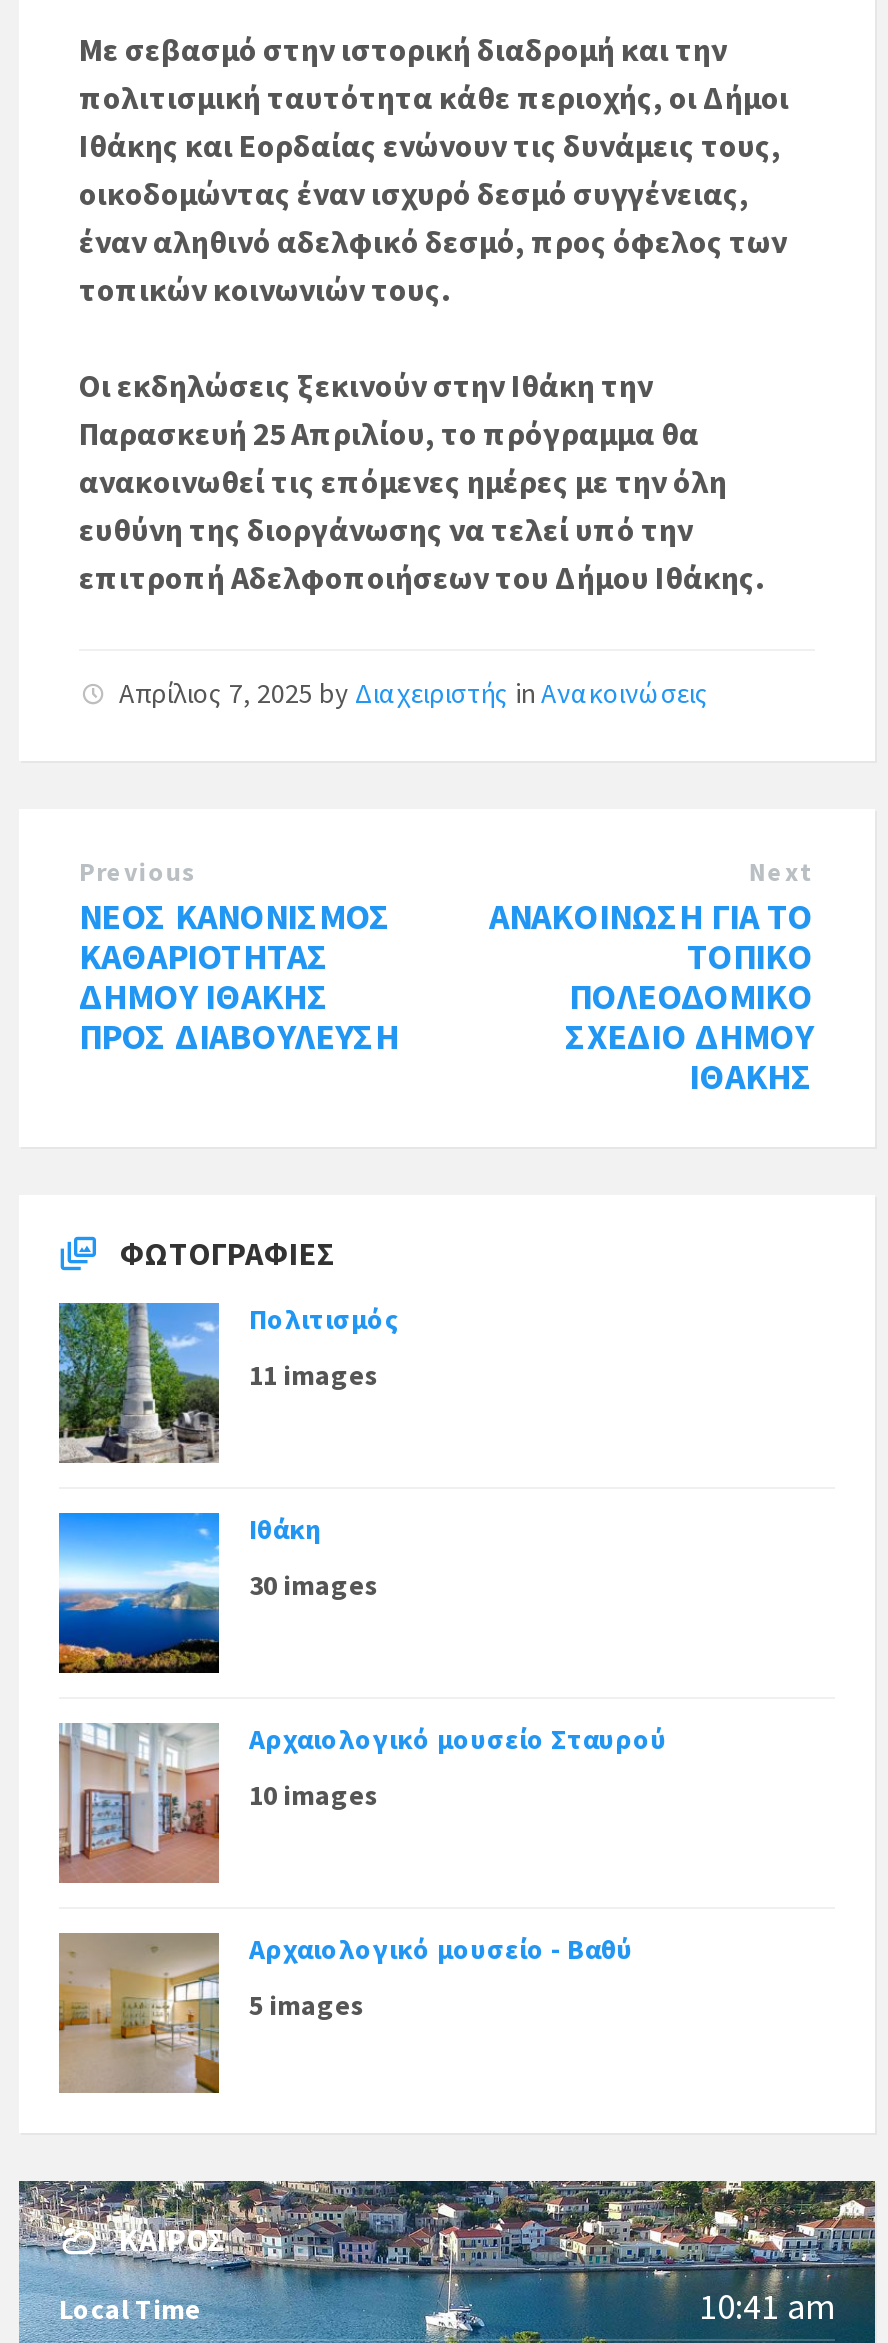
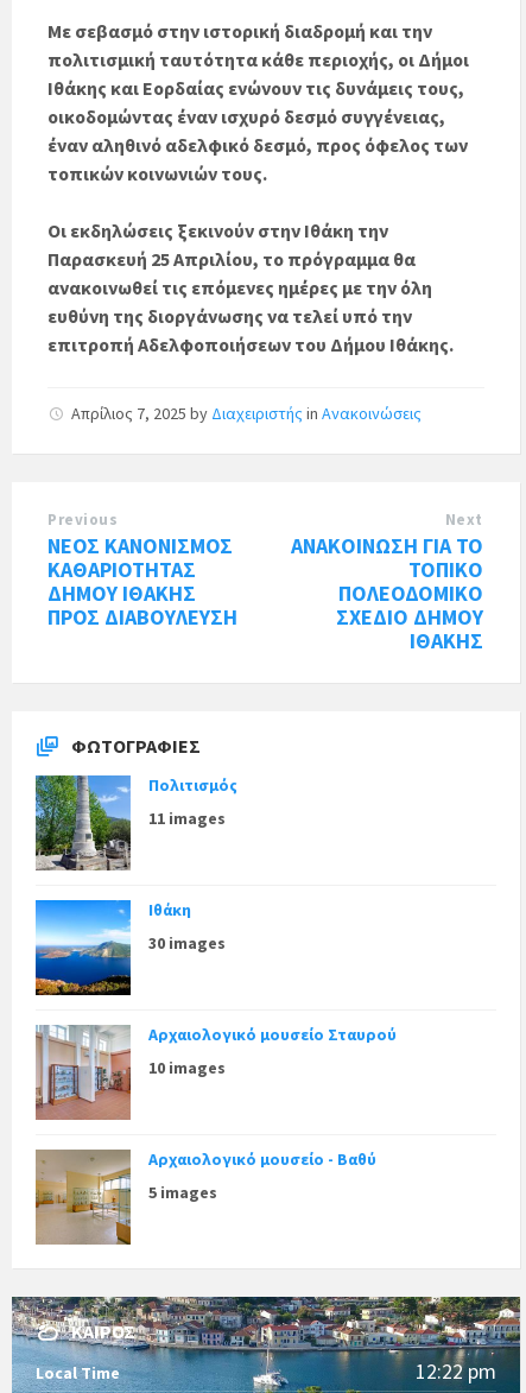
[699,2282,835,2328] 10:41 am -> [416,1357,496,1384] 12:22 pm

